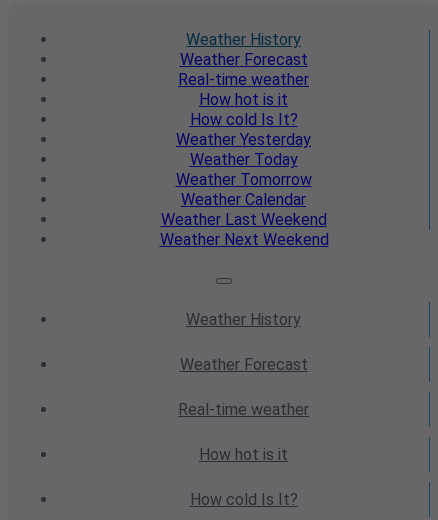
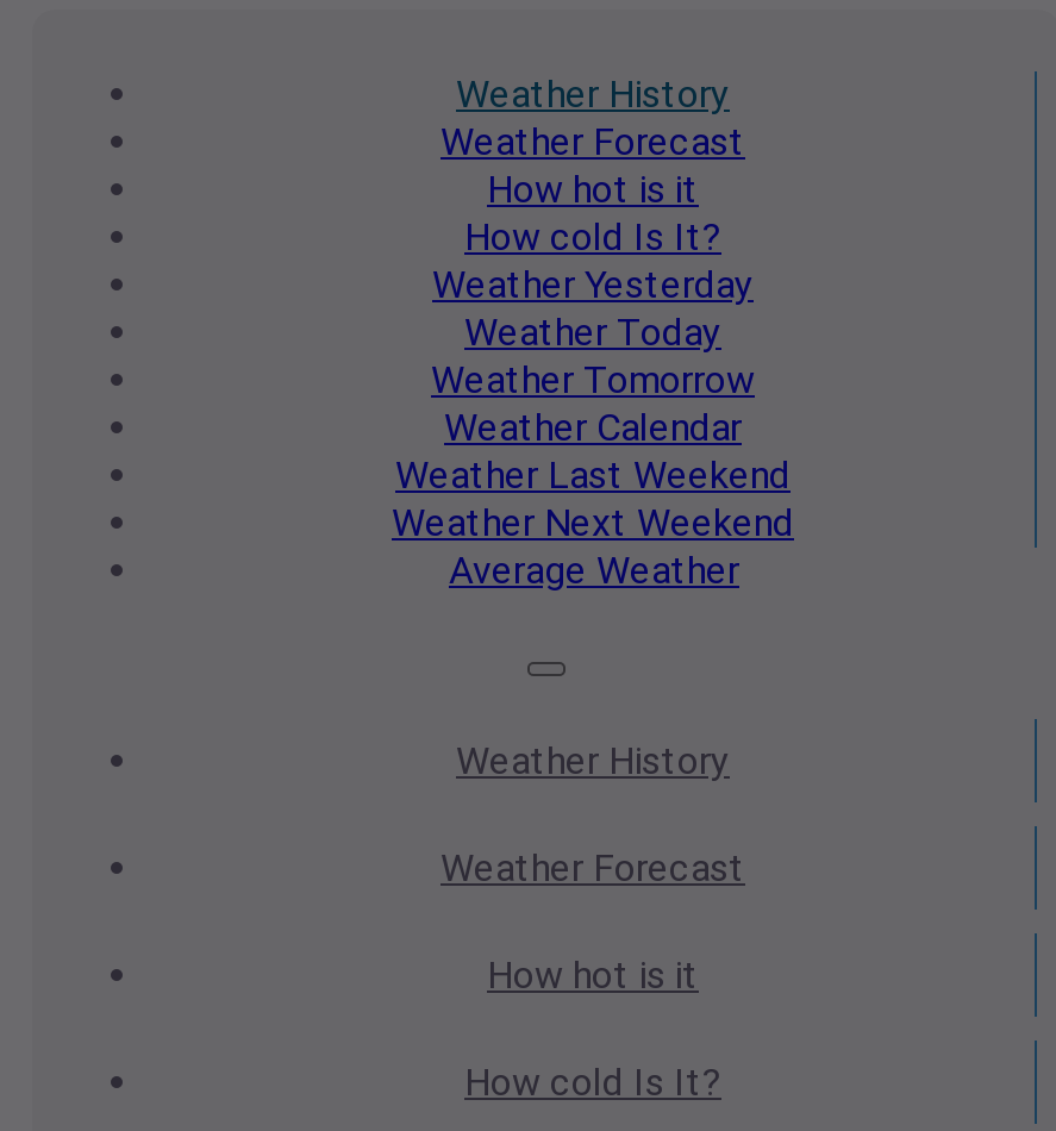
[178,70,309,89] Real-time weather -> none
none -> [449,548,739,593] Average Weather
[178,400,309,419] Real-time weather -> none

